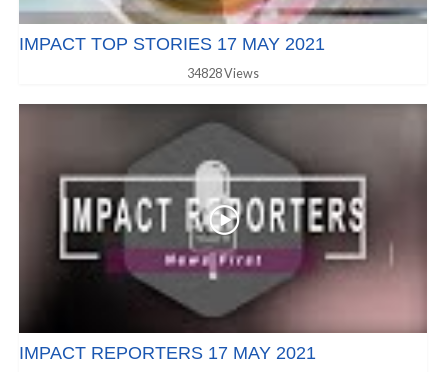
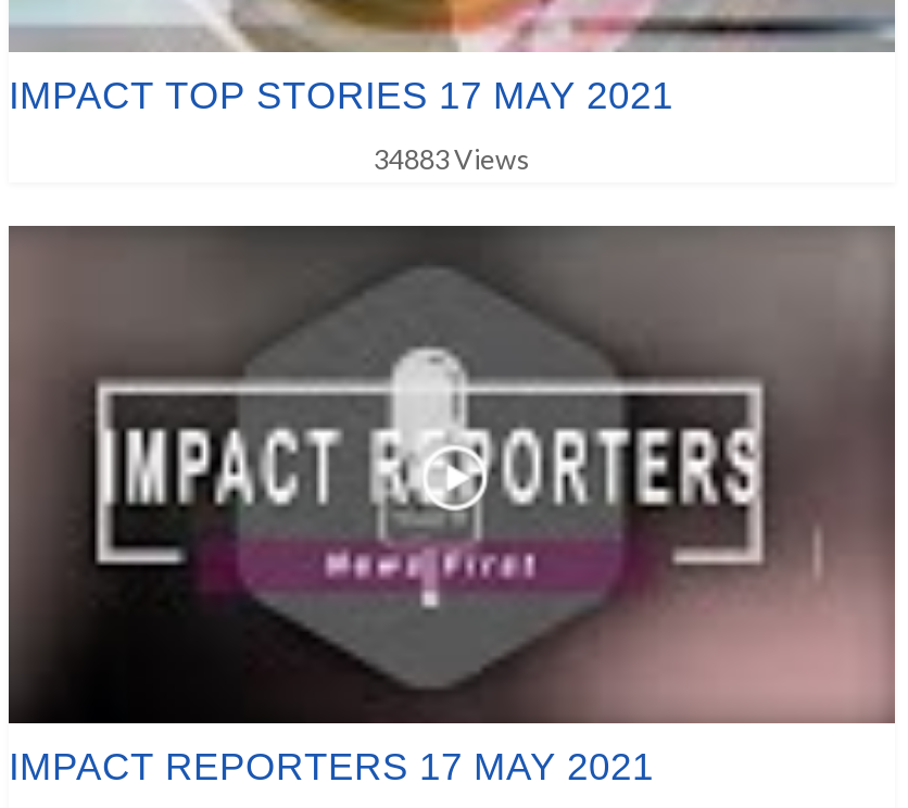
[187,66,259,81] 34828 Views -> [374,143,530,176] 34883 Views

